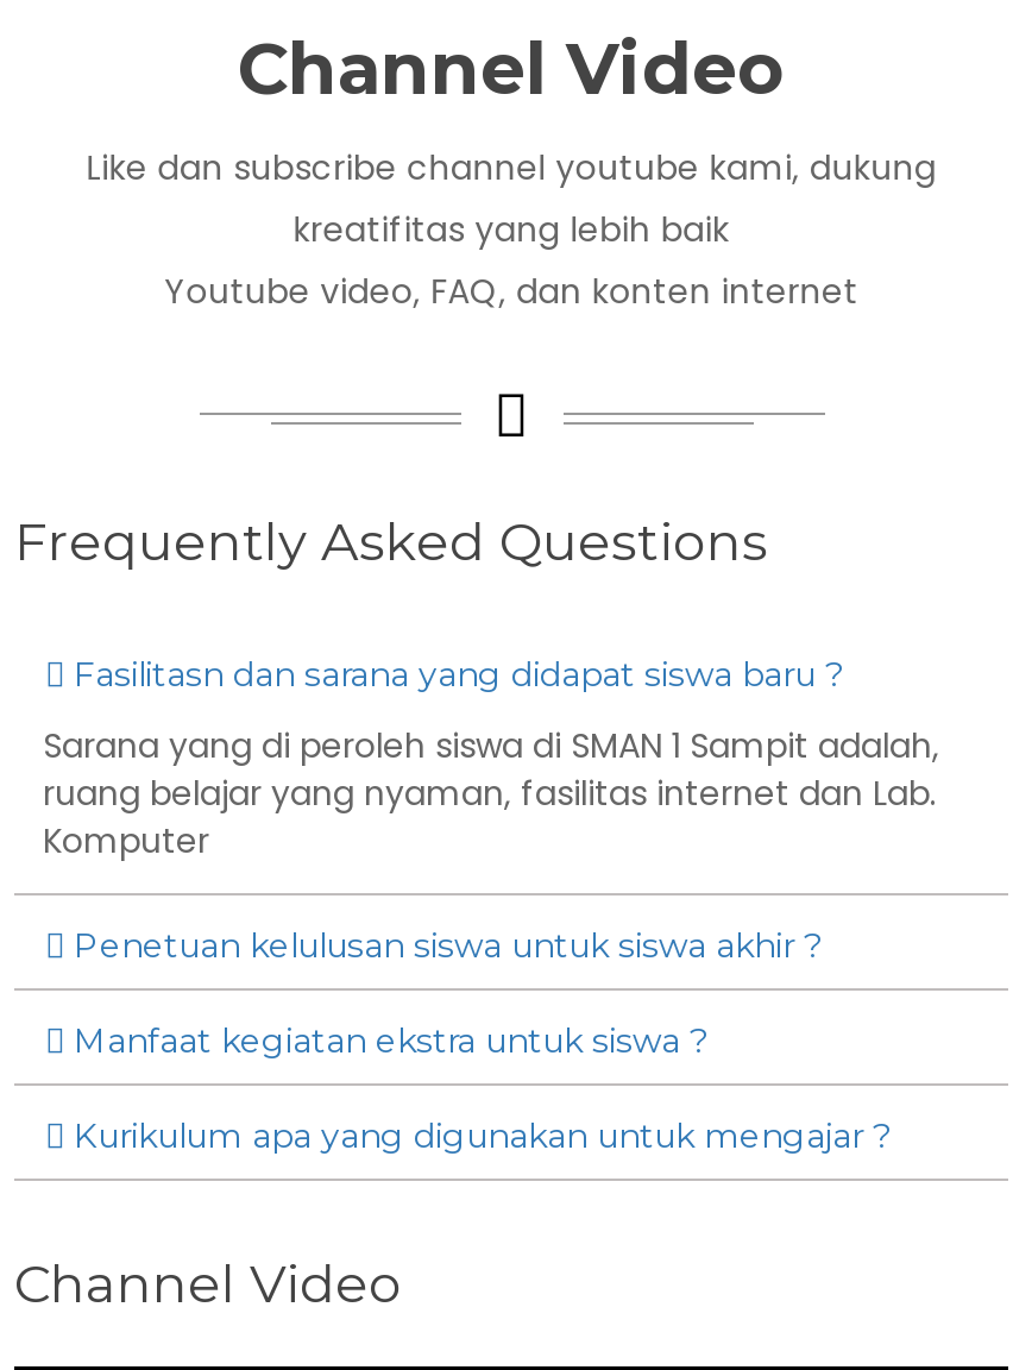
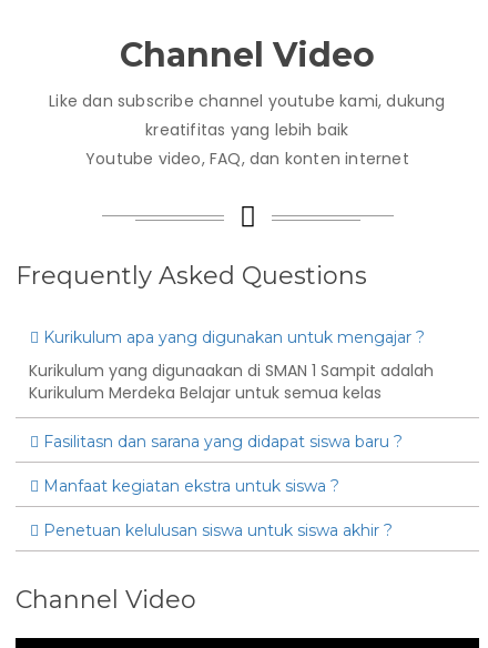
moved [64,652,844,1062] -> [39,431,403,540]: Fasilitasn dan sarana yang didapat siswa baru ? | Manfaat kegiatan ekstra untuk siswa ? | Penetuan kelulusan siswa untuk siswa akhir ?
[43,721,939,864] Sarana yang di peroleh siswa di SMAN 1 Sampit adalah, | ruang belajar yang nyaman, fasilitas internet dan Lab. | Komputer -> none
moved [64,1114,892,1157] -> [39,327,425,347]: Kurikulum apa yang digunakan untuk mengajar ?
none -> [29,359,434,404] Kurikulum yang digunaakan di SMAN 1 Sampit adalah | Kurikulum Merdeka Belajar untuk semua kelas

